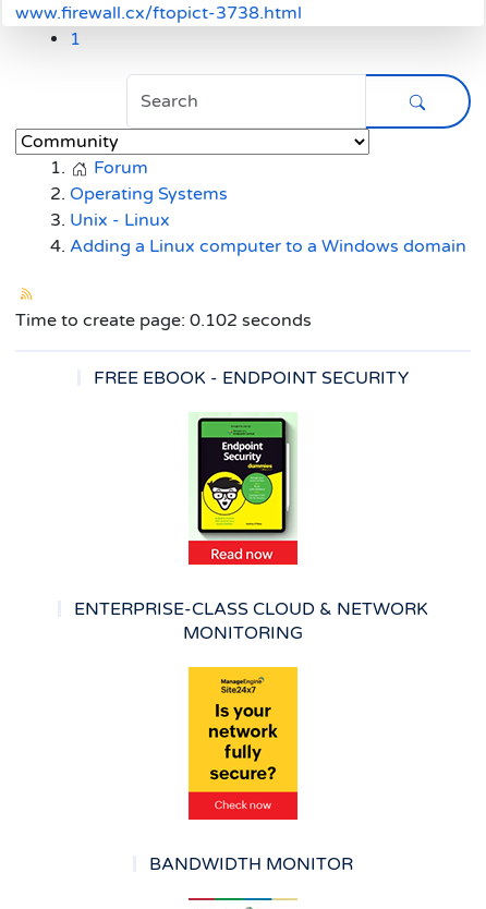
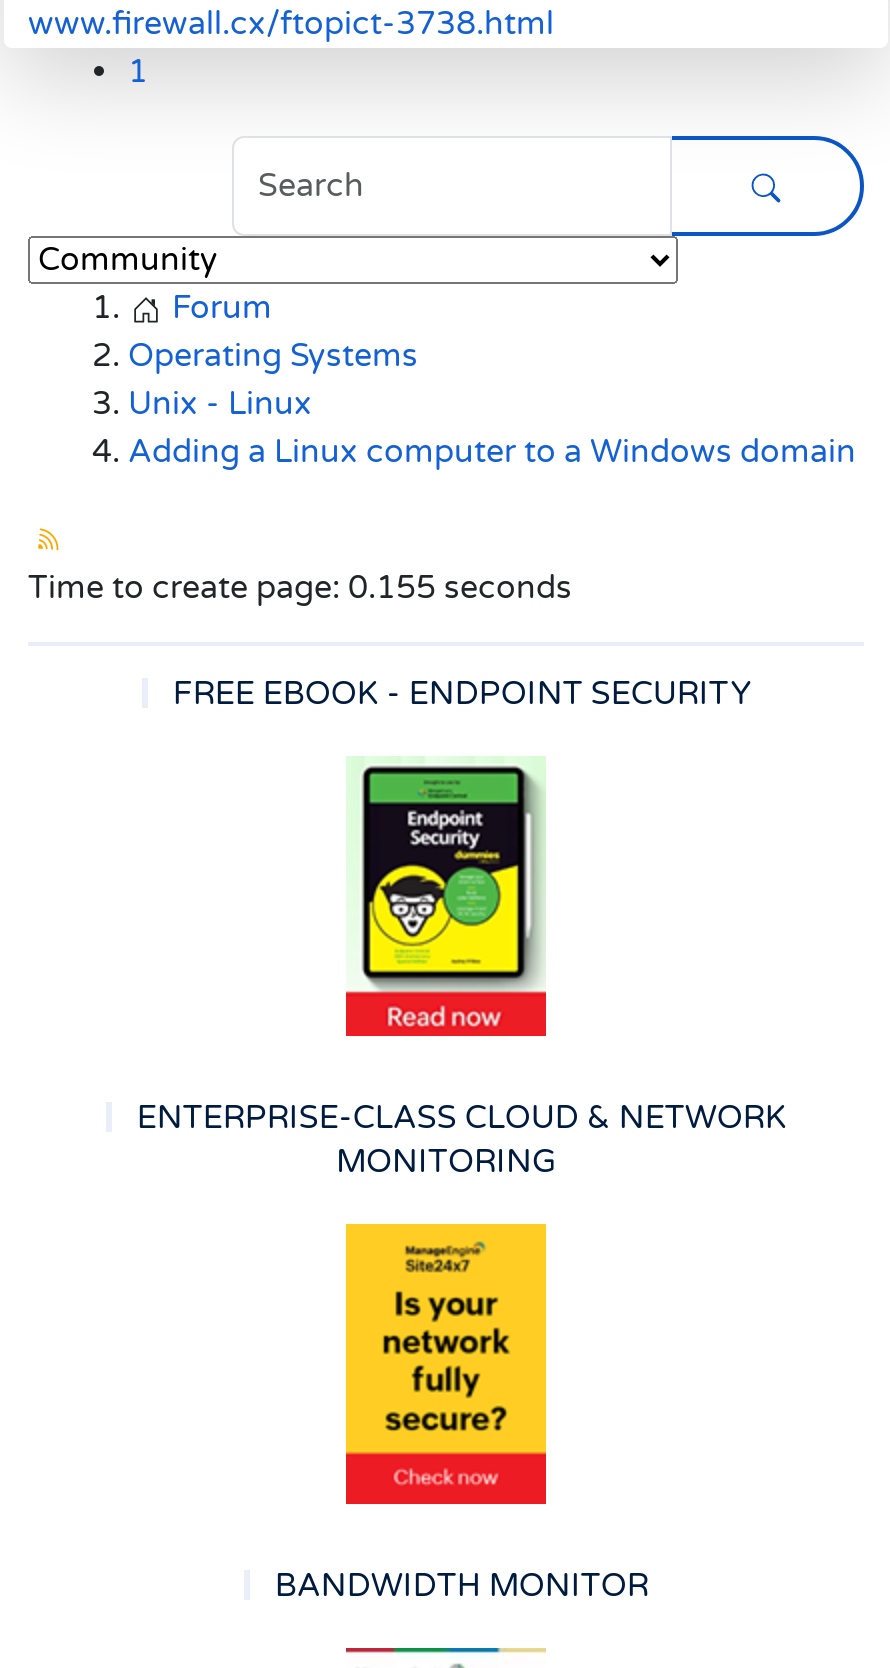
[15,310,312,331] Time to create page: 0.102 seconds -> [28,568,572,608] Time to create page: 0.155 seconds

